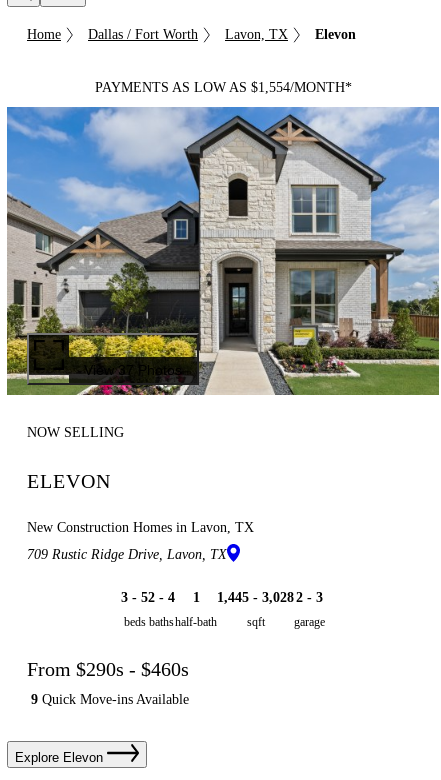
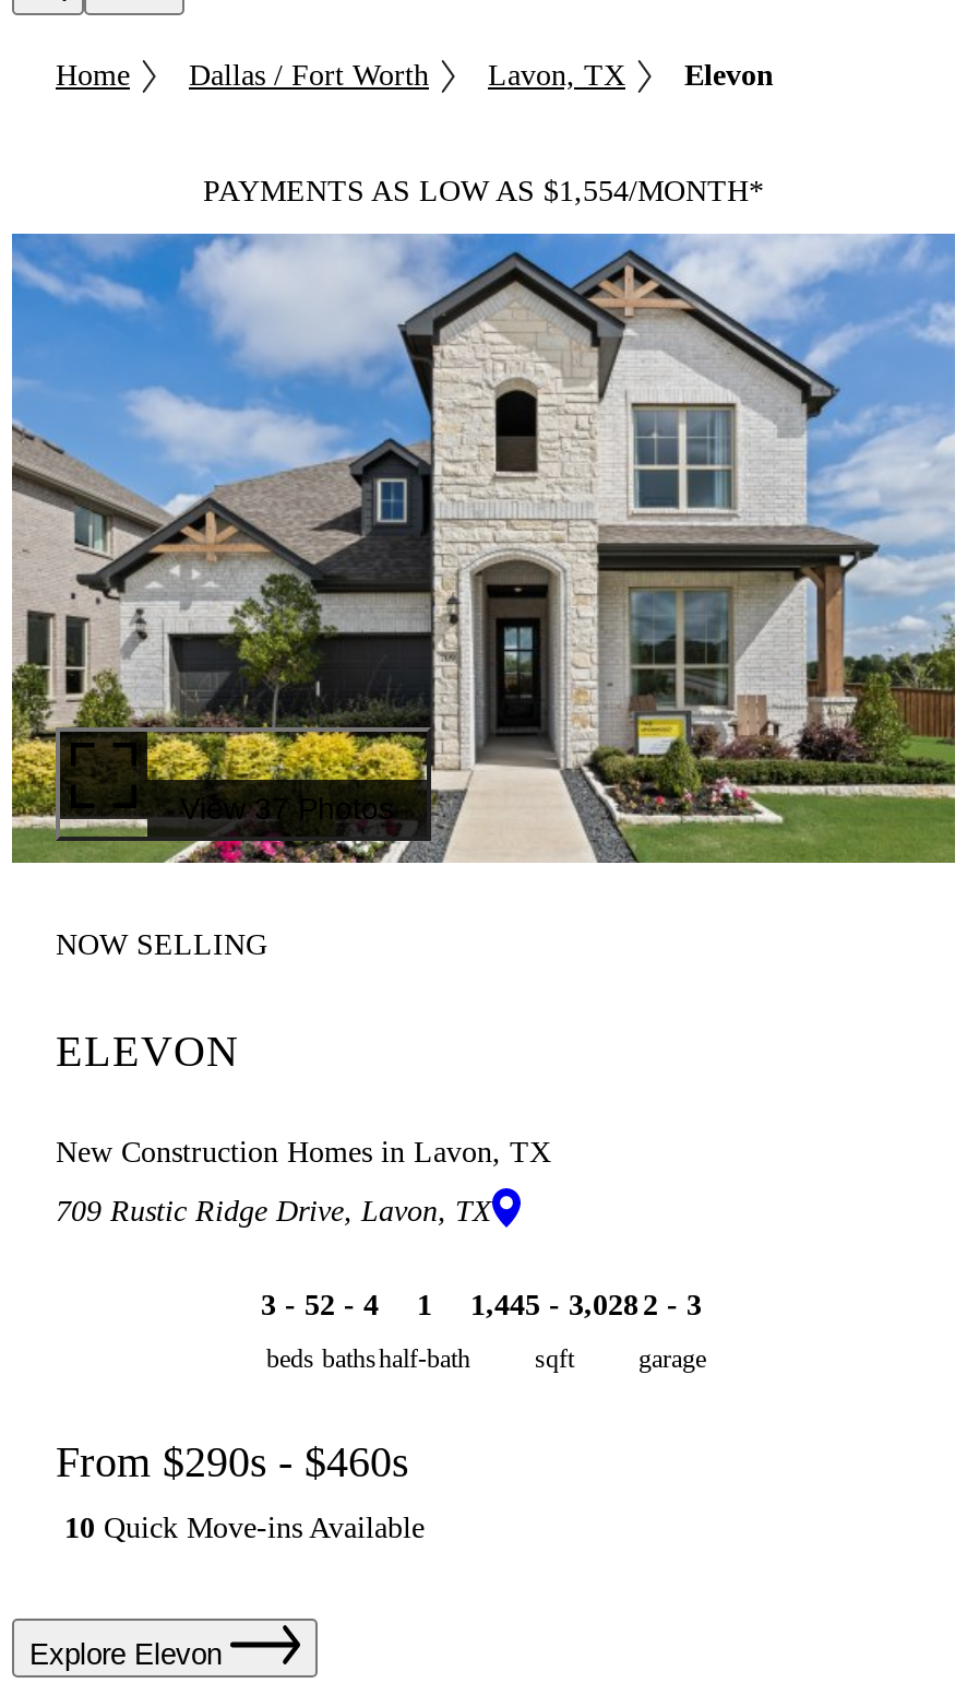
[31,692,189,707] 9 Quick Move-ins Available -> [64,1512,425,1545] 10 Quick Move-ins Available

